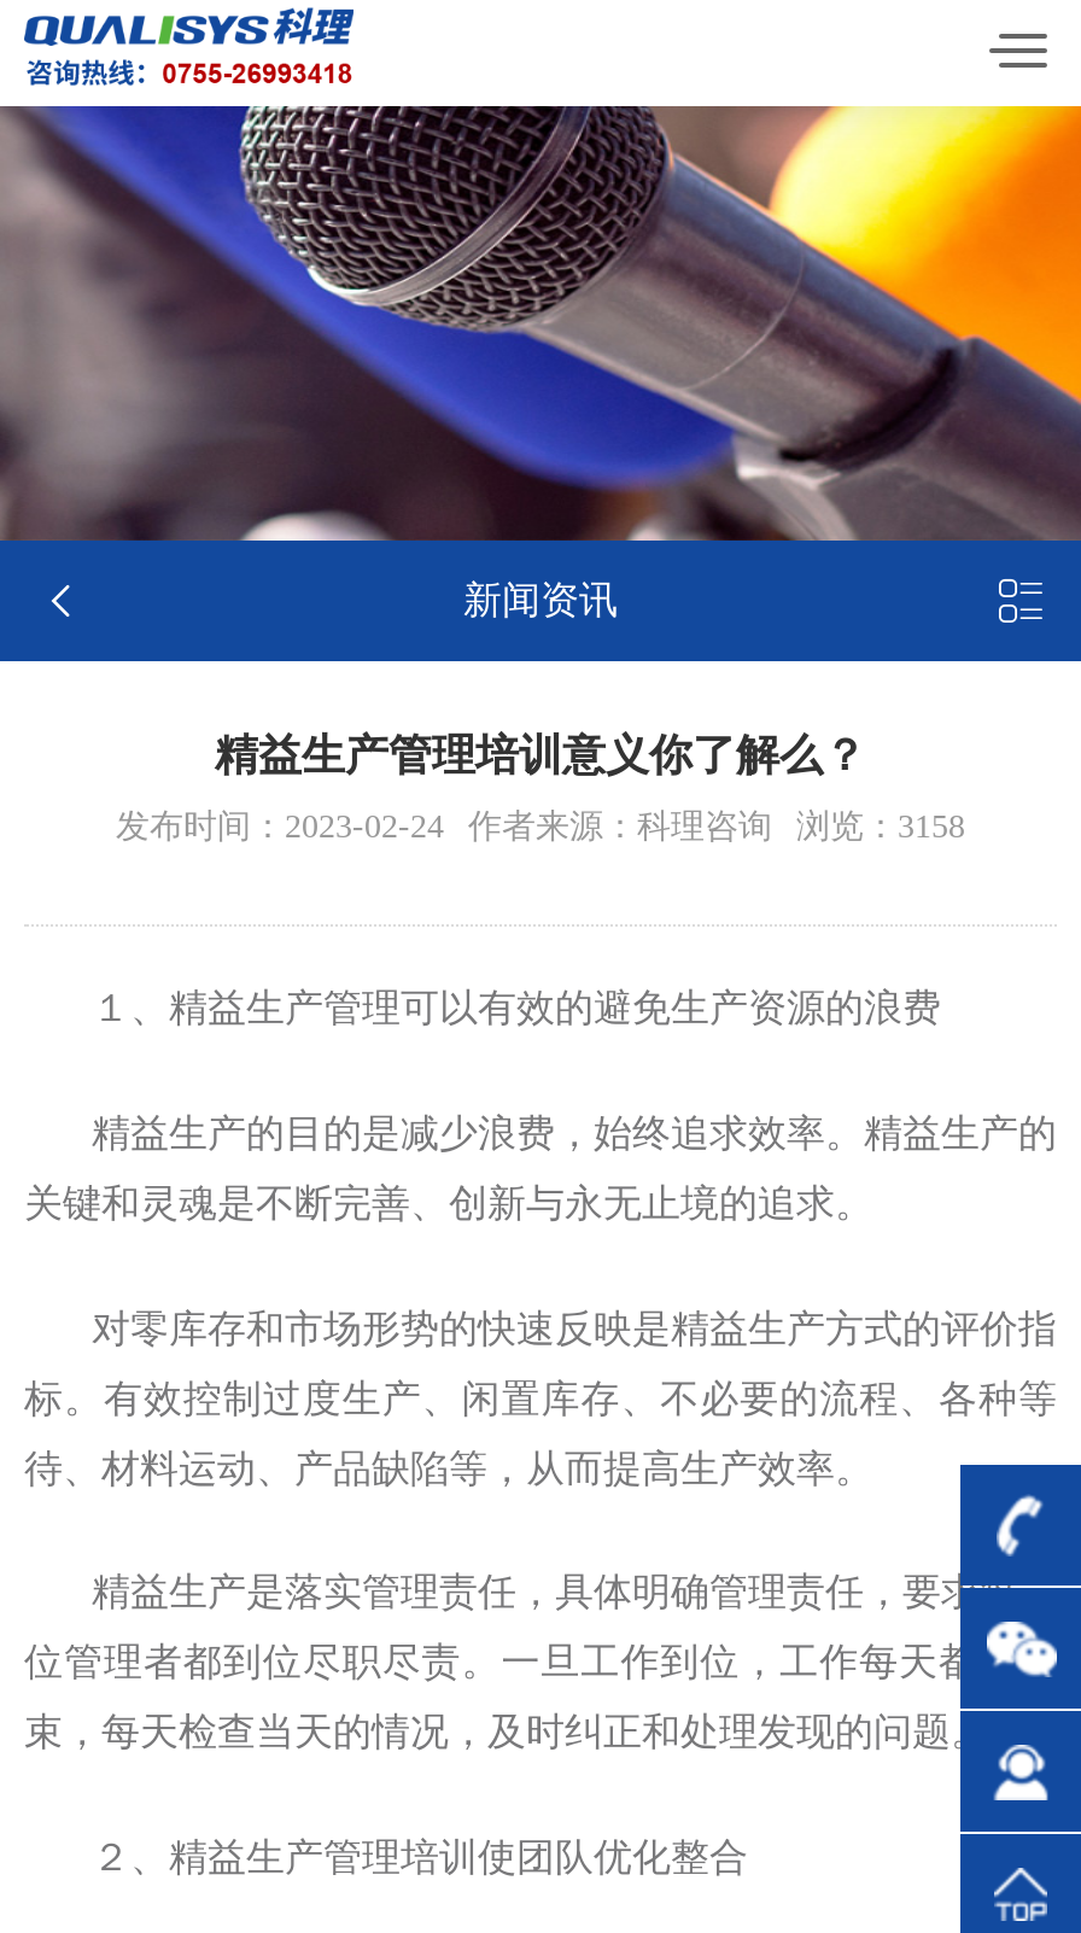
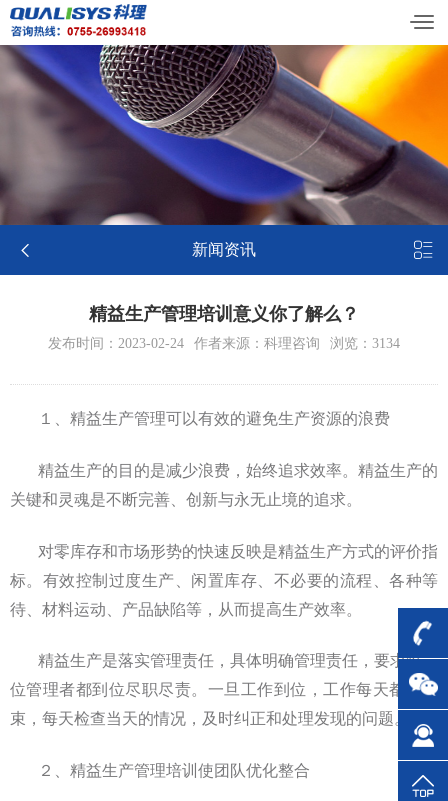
[116,808,965,845] 发布时间：2023-02-24 作者来源：科理咨询 浏览：3158 -> [48,336,400,351] 发布时间：2023-02-24 作者来源：科理咨询 浏览：3134

